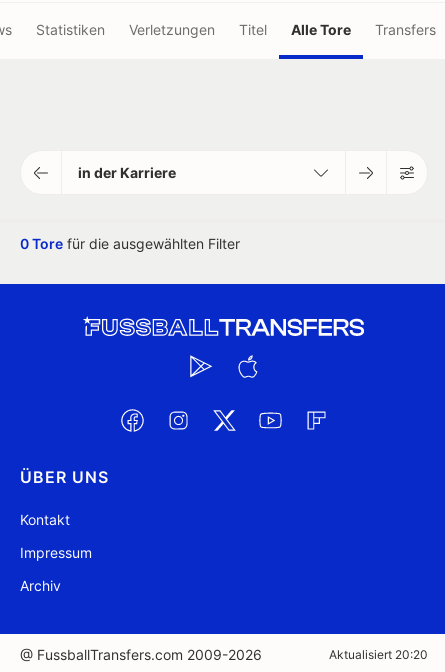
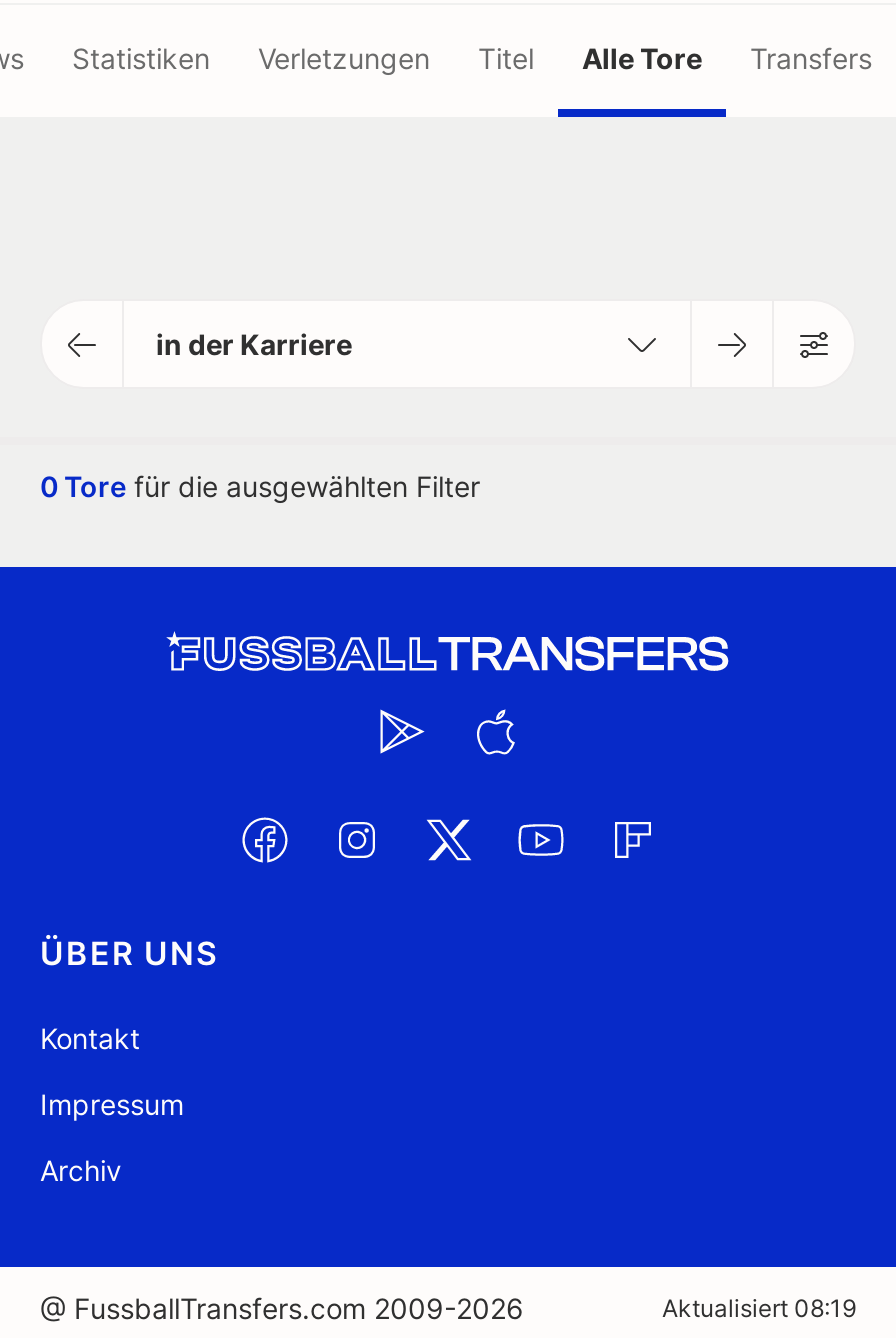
[329,647,428,662] Aktualisiert 20:20 -> [662,1293,856,1323] Aktualisiert 08:19

